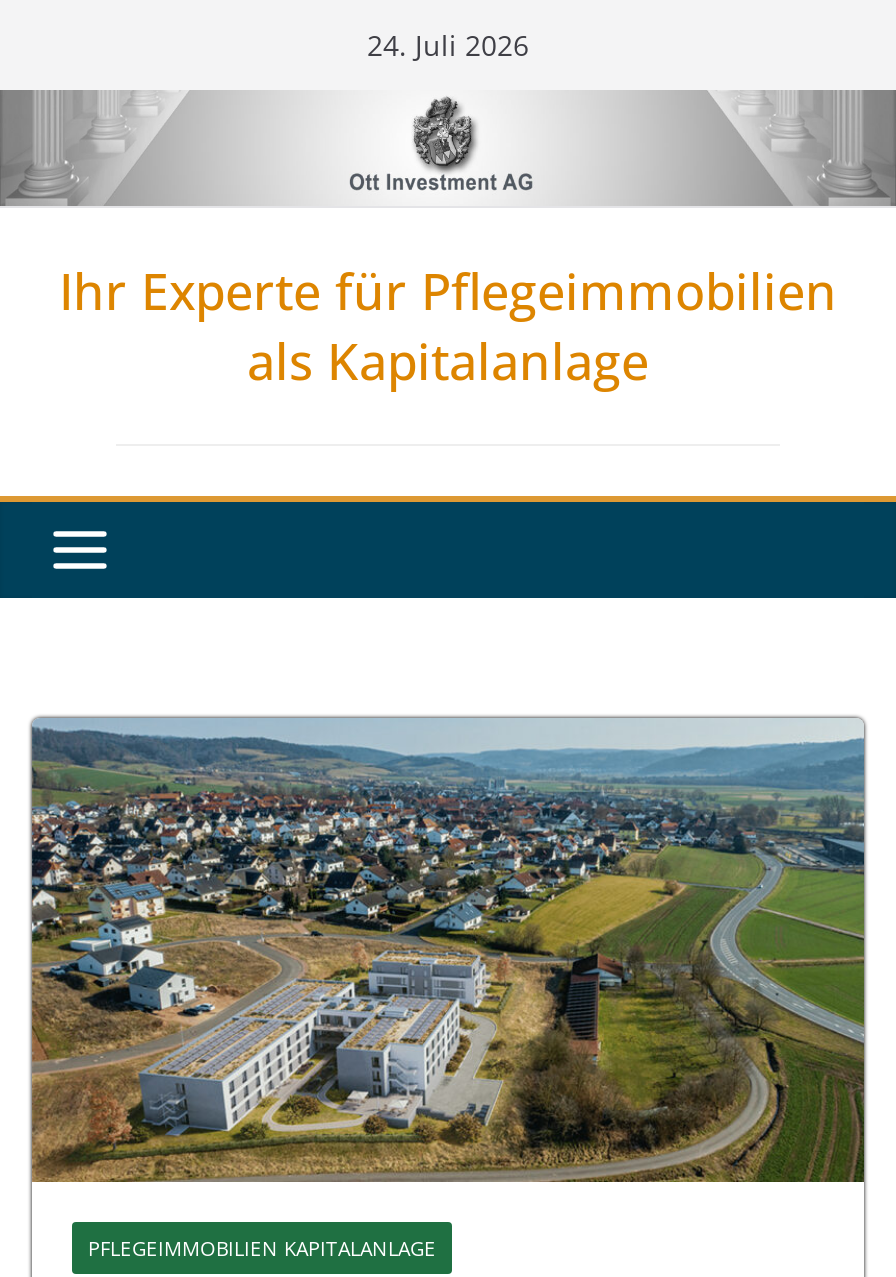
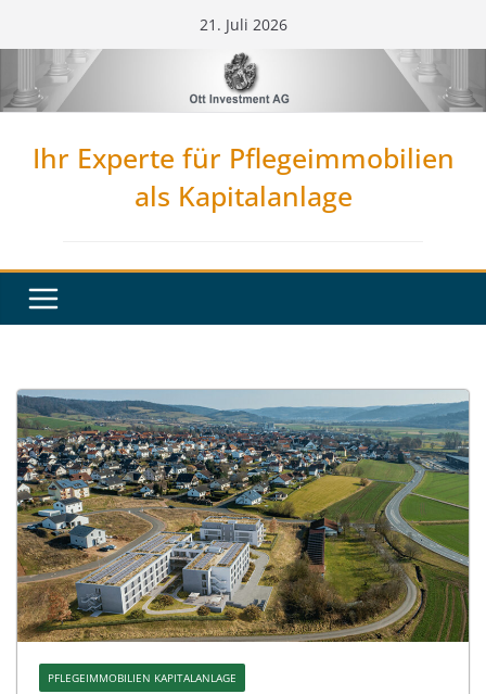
[367,26,529,64] 24. Juli 2026 -> [199,14,287,35] 21. Juli 2026

